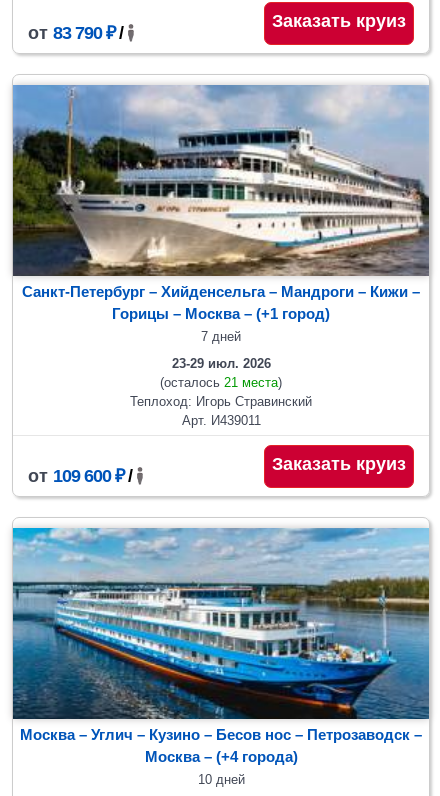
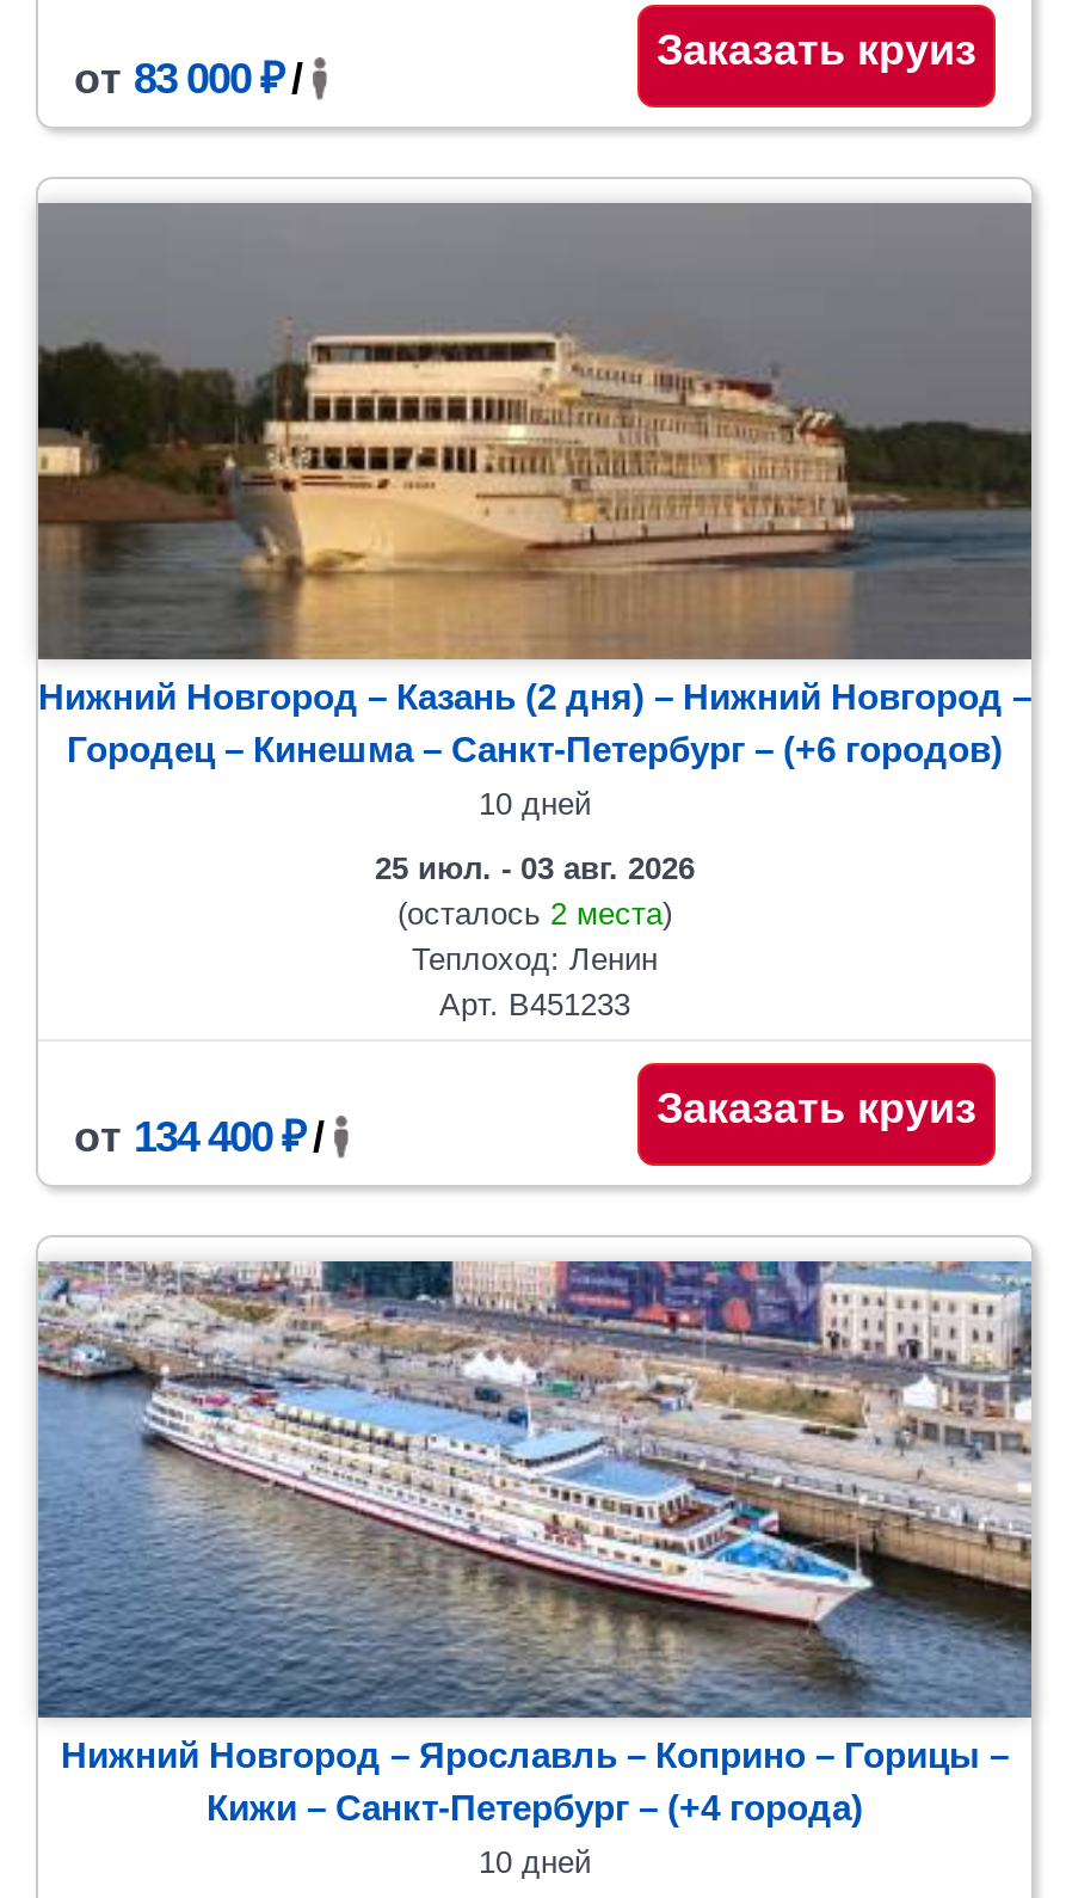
[28,23,123,43] от 83 790 ₽/ -> [74,55,301,103] от 83 000 ₽/
[12,85,429,344] [image] | Санкт-Петербург – Хийденсельга – Мандроги – Кижи – | Горицы – Москва – (+1 город) | 7 дней -> [38,203,1034,822] [image] | Нижний Новгород – Казань (2 дня) – Нижний Новгород – | Городец – Кинешма – Санкт-Петербург – (+6 городов) | 10 дней
[130,356,312,428] 23-29 июл. 2026 | (осталось 21 места) | Теплоход: Игорь Стравинский | Арт. И439011 -> [375,851,695,1023] 25 июл. - 03 авг. 2026 | (осталось 2 места) | Теплоход: Ленин | Арт. В451233
[28,466,132,486] от 109 600 ₽/ -> [74,1113,322,1161] от 134 400 ₽/
[12,527,430,765] [image] | Москва – Углич – Кузино – Бесов нос – Петрозаводск – | Москва – (+4 города) -> [36,1259,1034,1828] [image] | Нижний Новгород – Ярославль – Коприно – Горицы – | Кижи – Санкт-Петербург – (+4 города)

